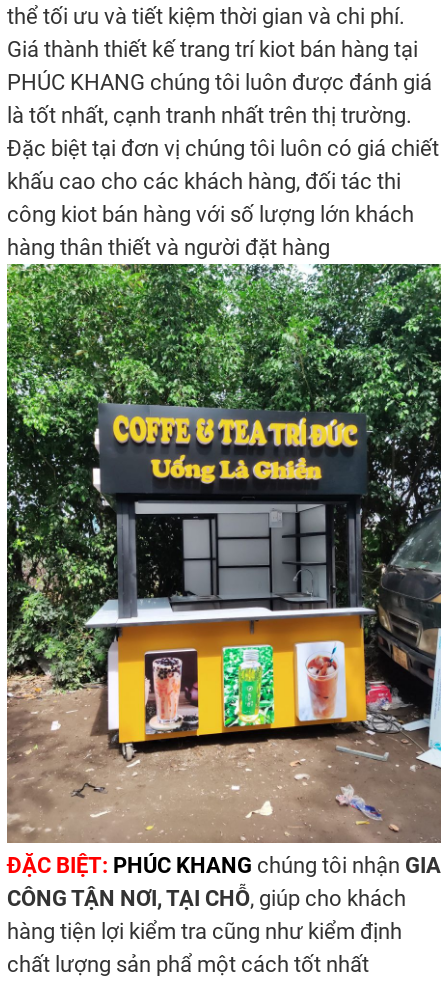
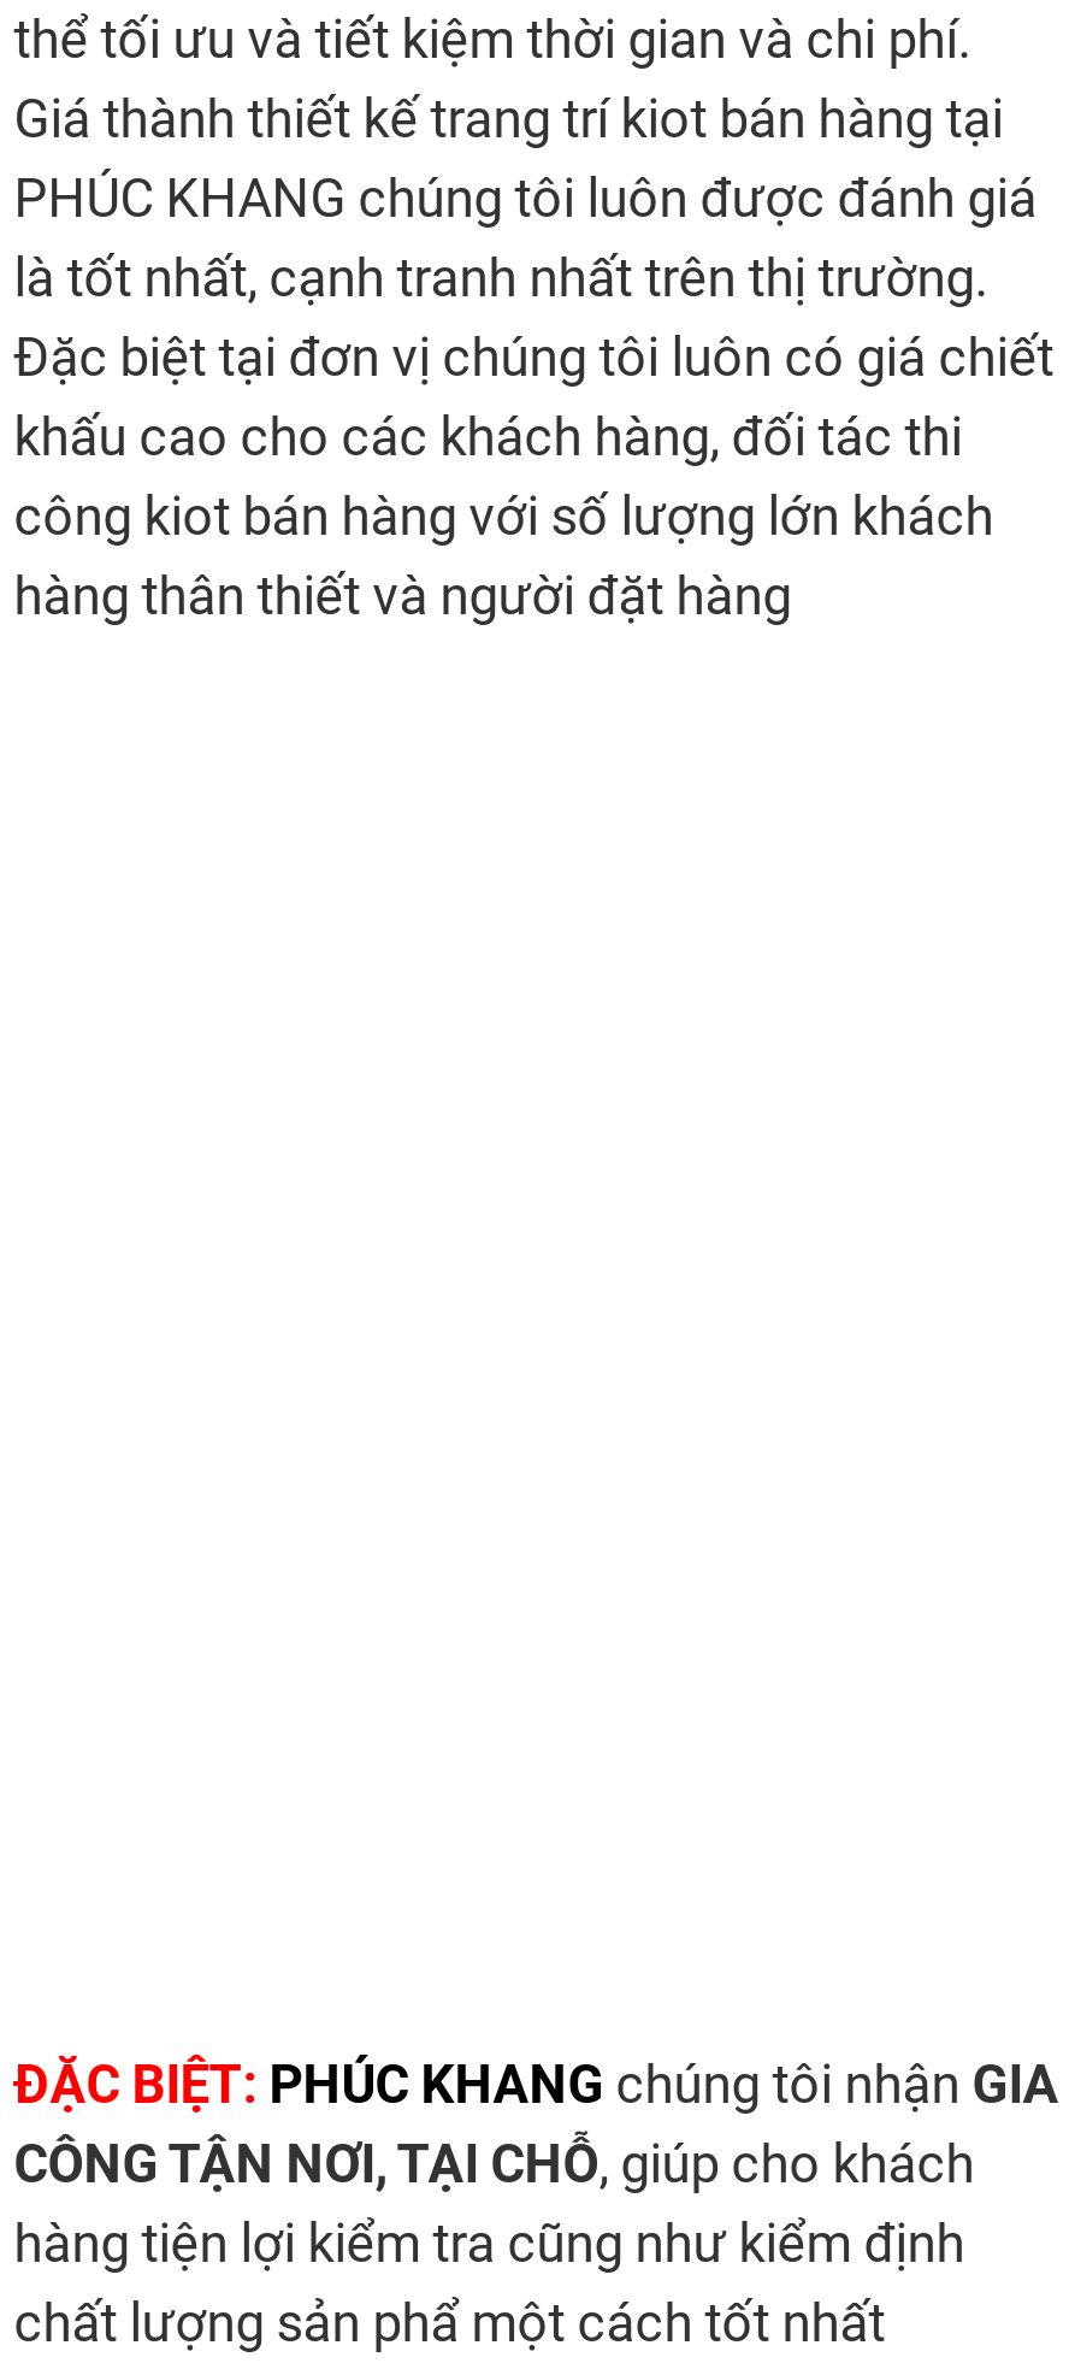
[6,263,442,844] [image] -> none

